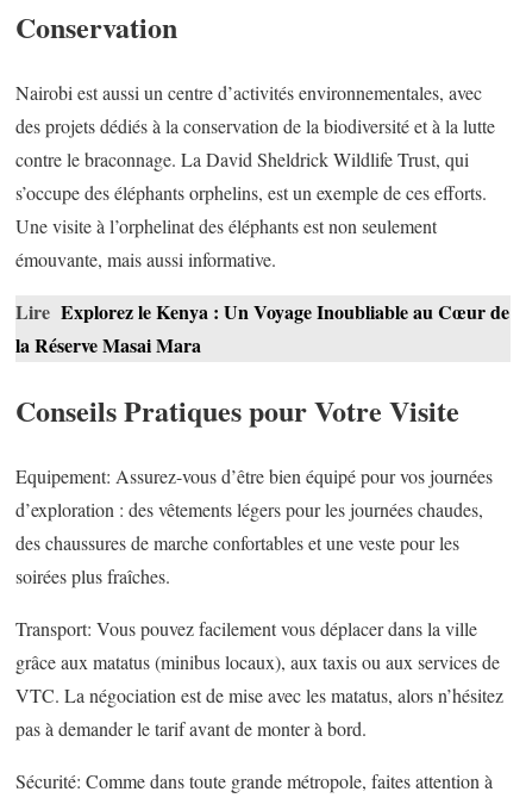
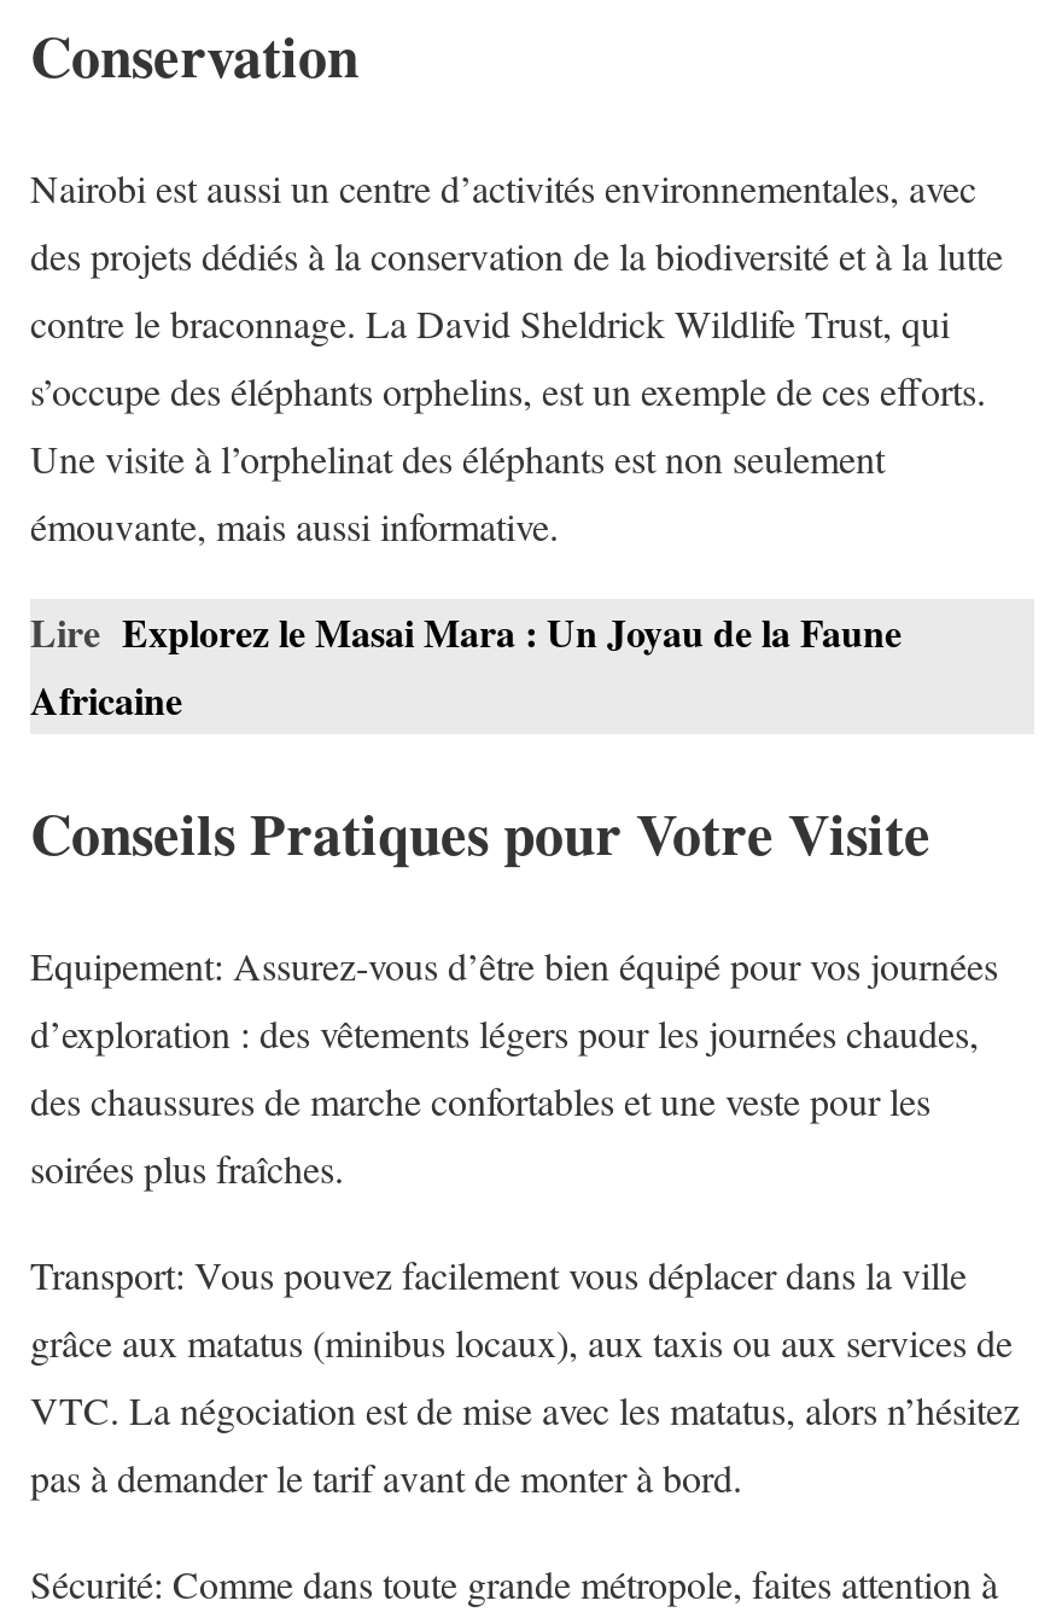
[15,297,509,358] Lire Explorez le Kenya : Un Voyage Inoubliable au Cœur de | la Réserve Masai Mara -> [30,603,902,726] Lire Explorez le Masai Mara : Un Joyau de la Faune | Africaine

